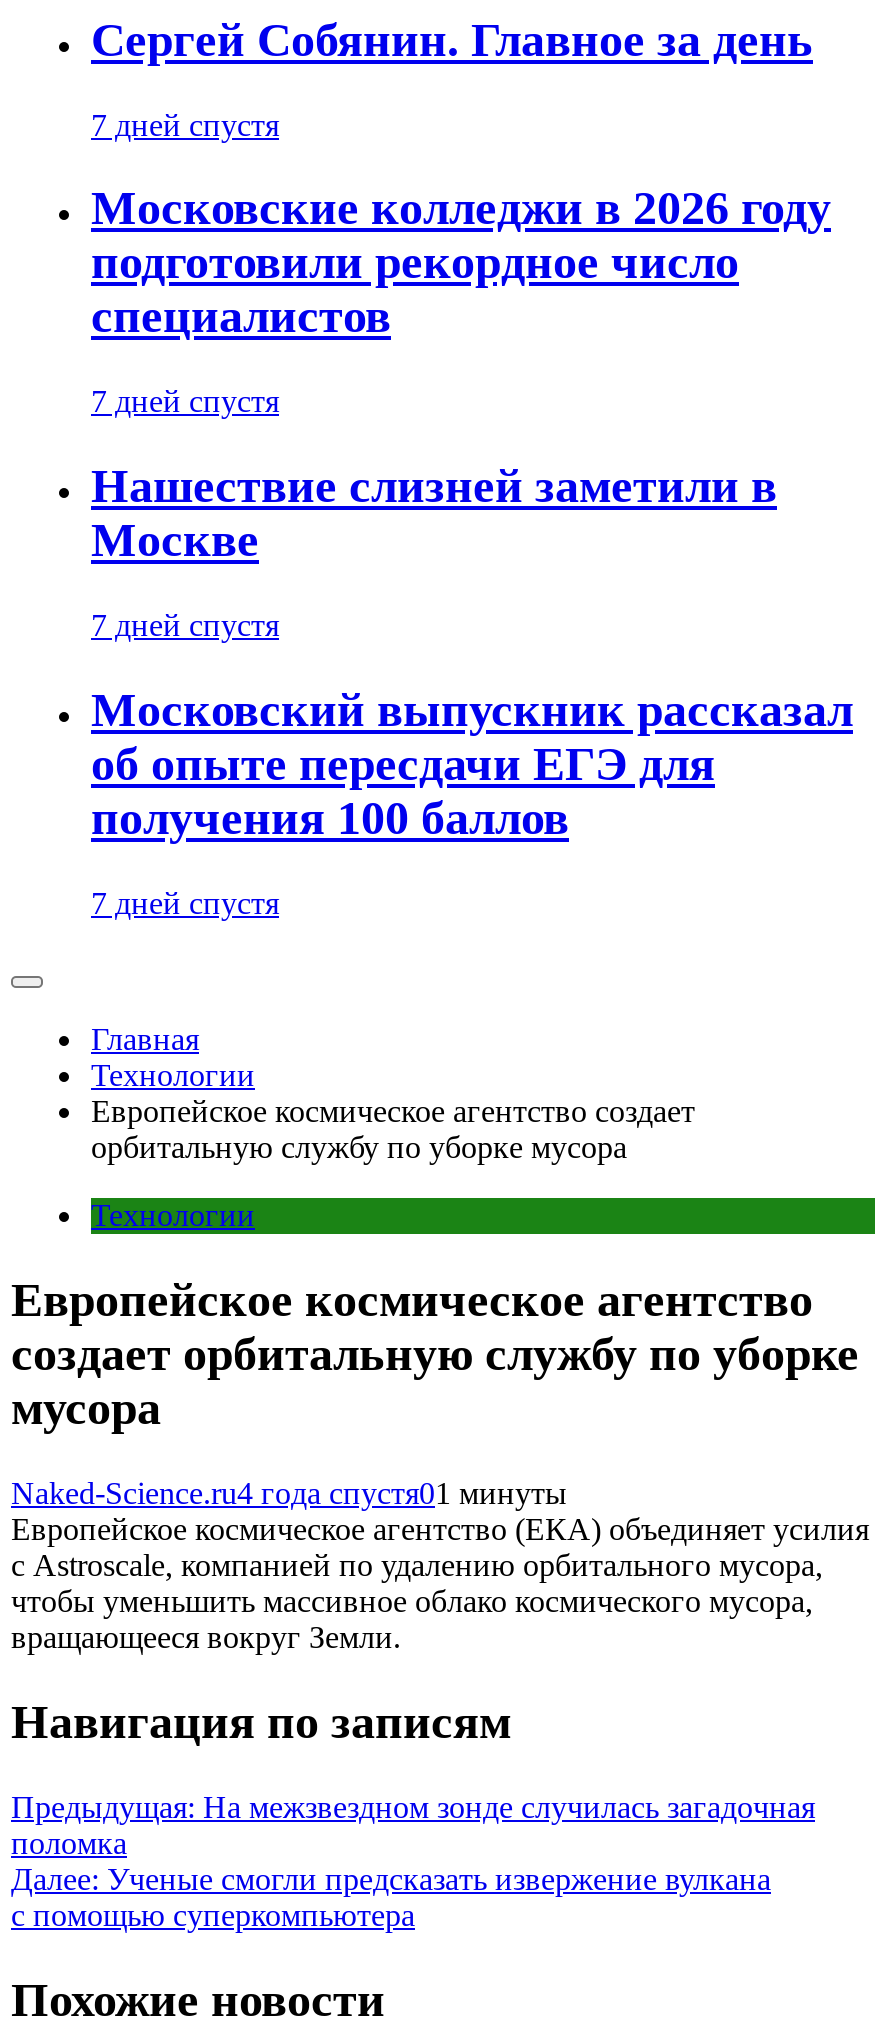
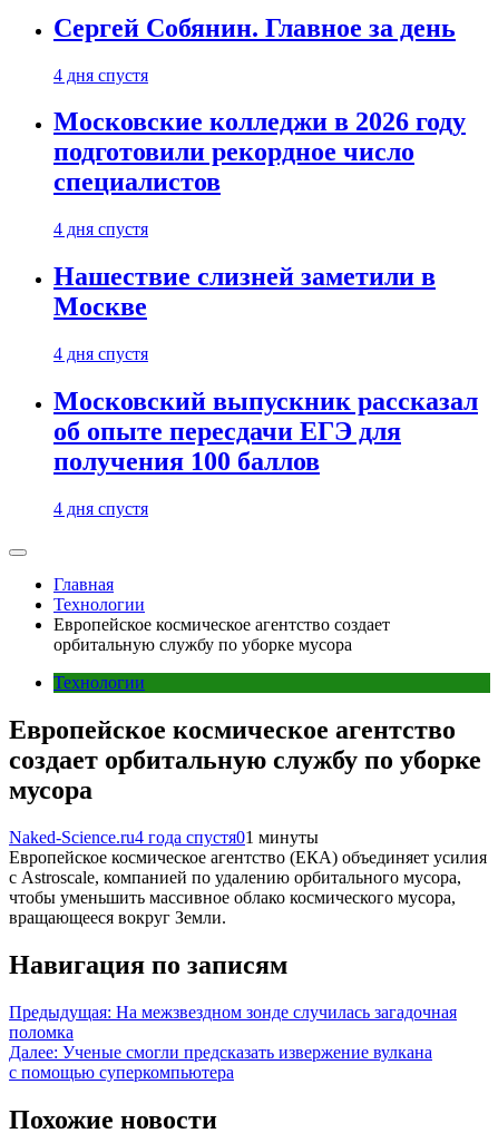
[91,107,279,141] 7 дней спустя -> [53,65,148,84] 4 дня спустя
[91,385,279,419] 7 дней спустя -> [53,220,148,239] 4 дня спустя
[91,608,279,642] 7 дней спустя -> [53,344,148,363] 4 дня спустя
[91,886,279,920] 7 дней спустя -> [53,499,148,518] 4 дня спустя

